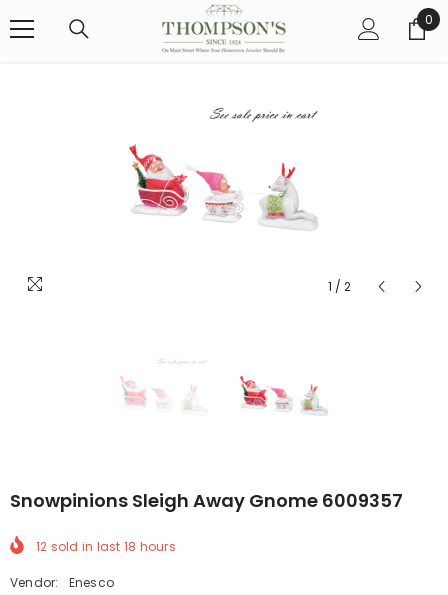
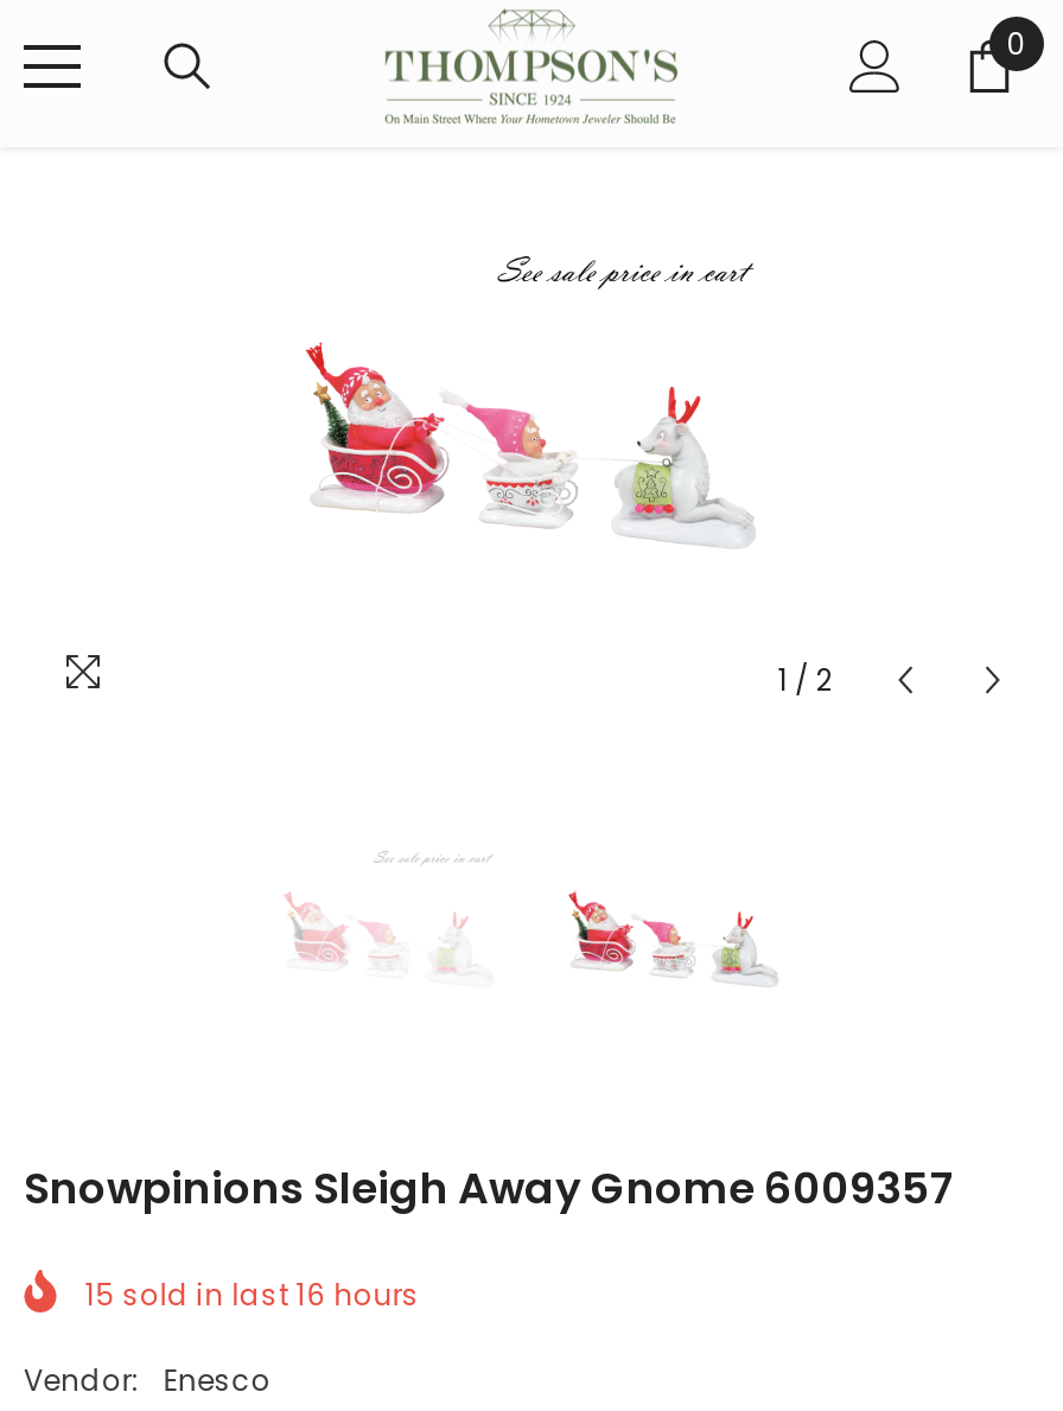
[36,538,176,555] 12 sold in last 18 hours -> [85,1275,420,1315] 15 sold in last 16 hours

